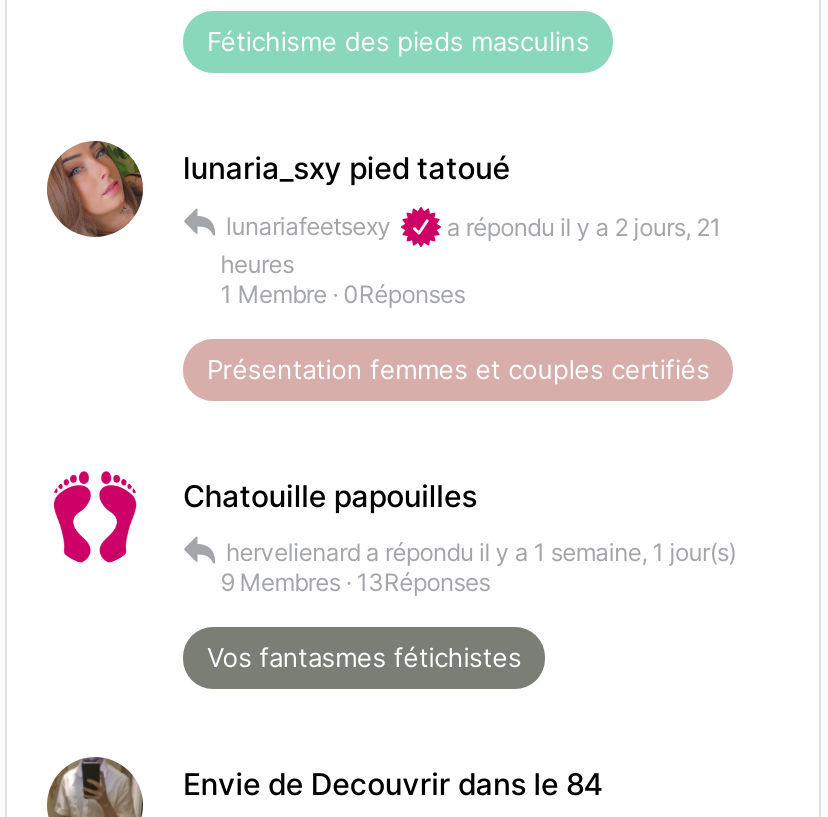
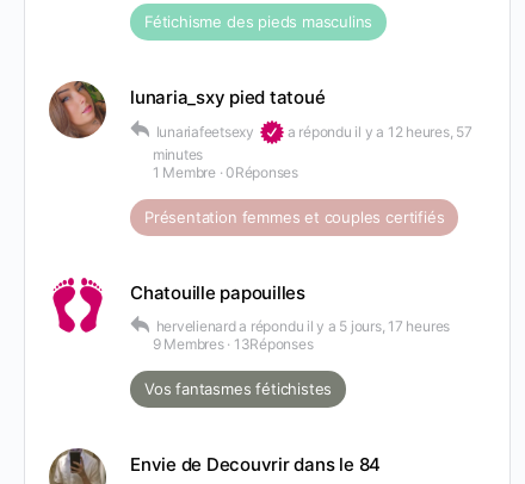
[221,211,721,279] a répondu il y a 2 jours, 21 | heures -> [152,123,472,163] a répondu il y a 12 heures, 57 | minutes
[226,537,736,567] hervelienard a répondu il y a 1 semaine, 1 jour(s) -> [156,317,450,335] hervelienard a répondu il y a 5 jours, 17 heures

